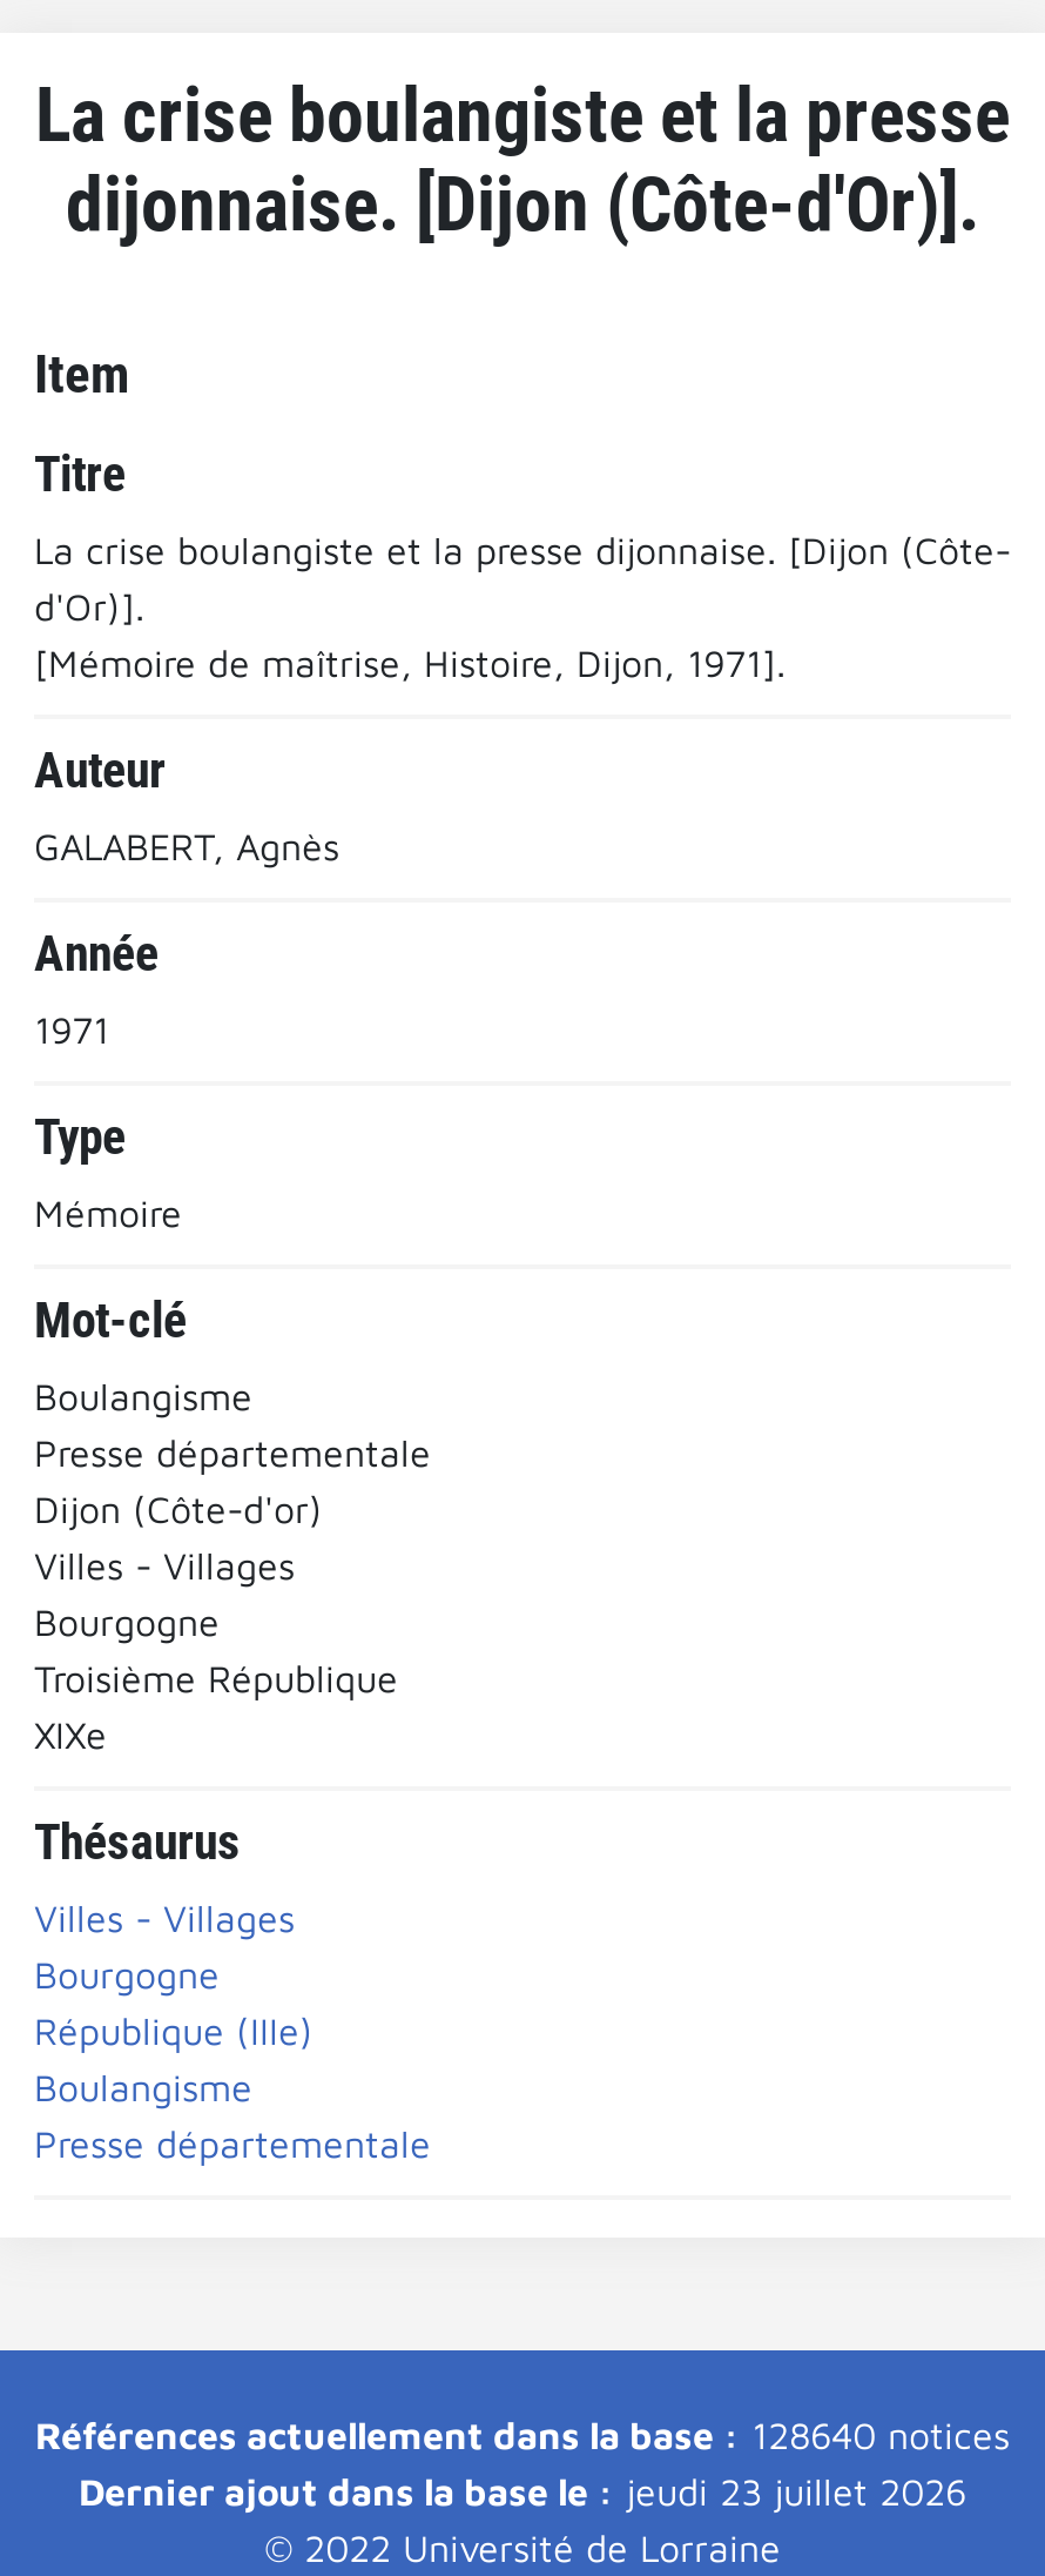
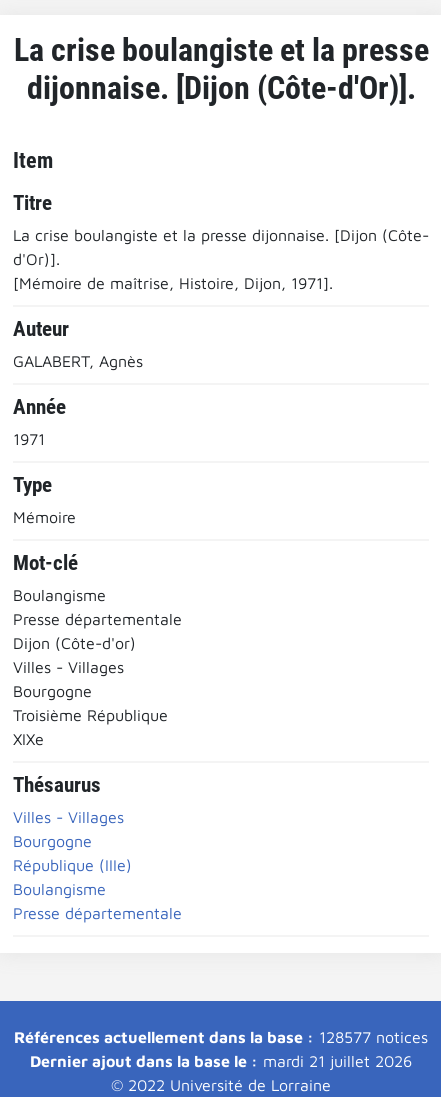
[35,2413,1010,2455] Références actuellement dans la base : 128640 notices -> [14,1027,428,1045] Références actuellement dans la base : 128577 notices
[79,2469,966,2511] Dernier ajout dans la base le : jeudi 23 juillet 2026 -> [30,1051,412,1069] Dernier ajout dans la base le : mardi 21 juillet 2026

